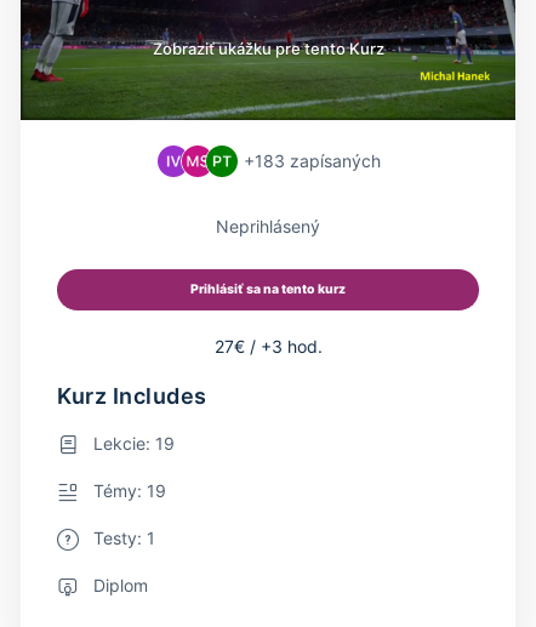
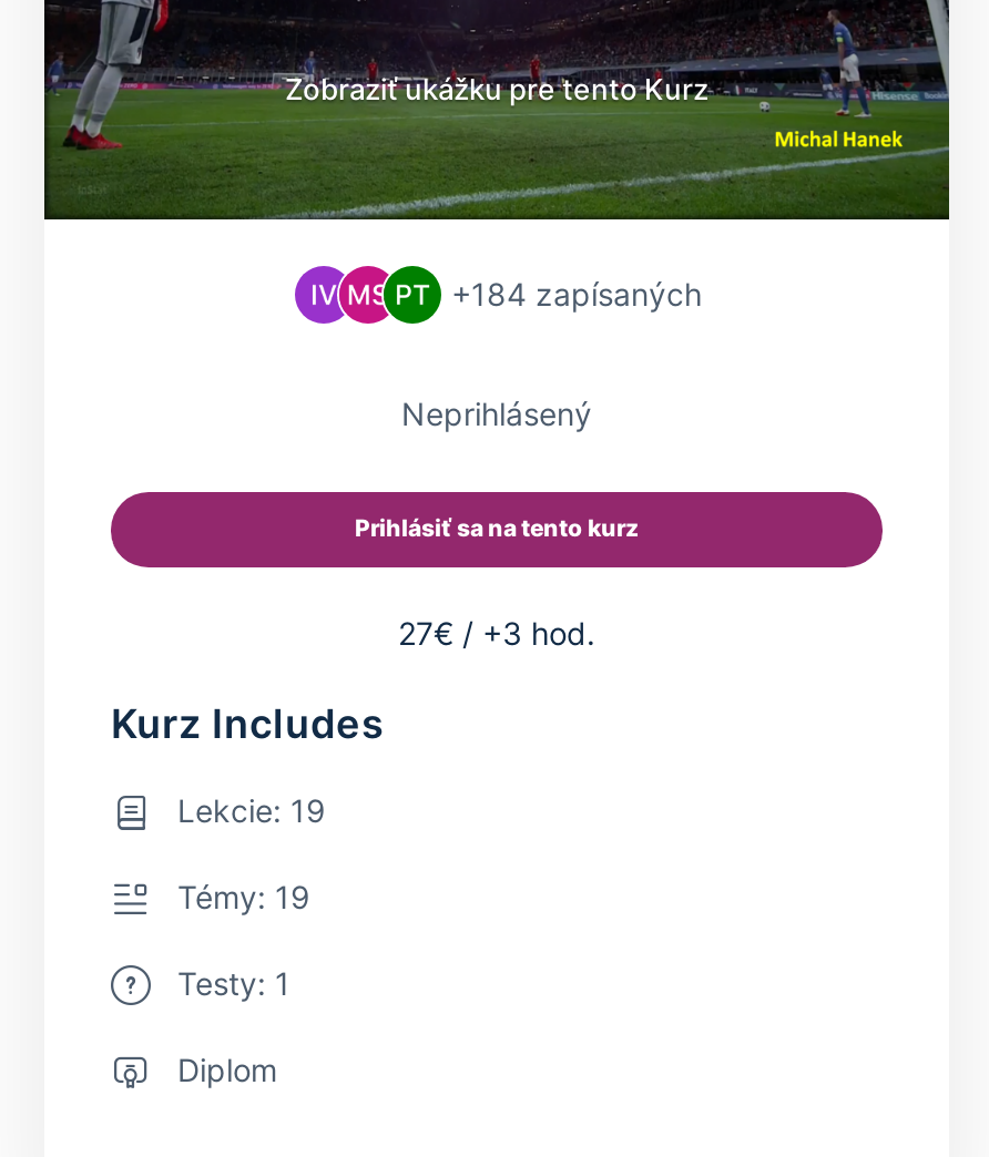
[243,150,380,170] +183 zapísaných -> [451,274,702,311] +184 zapísaných

